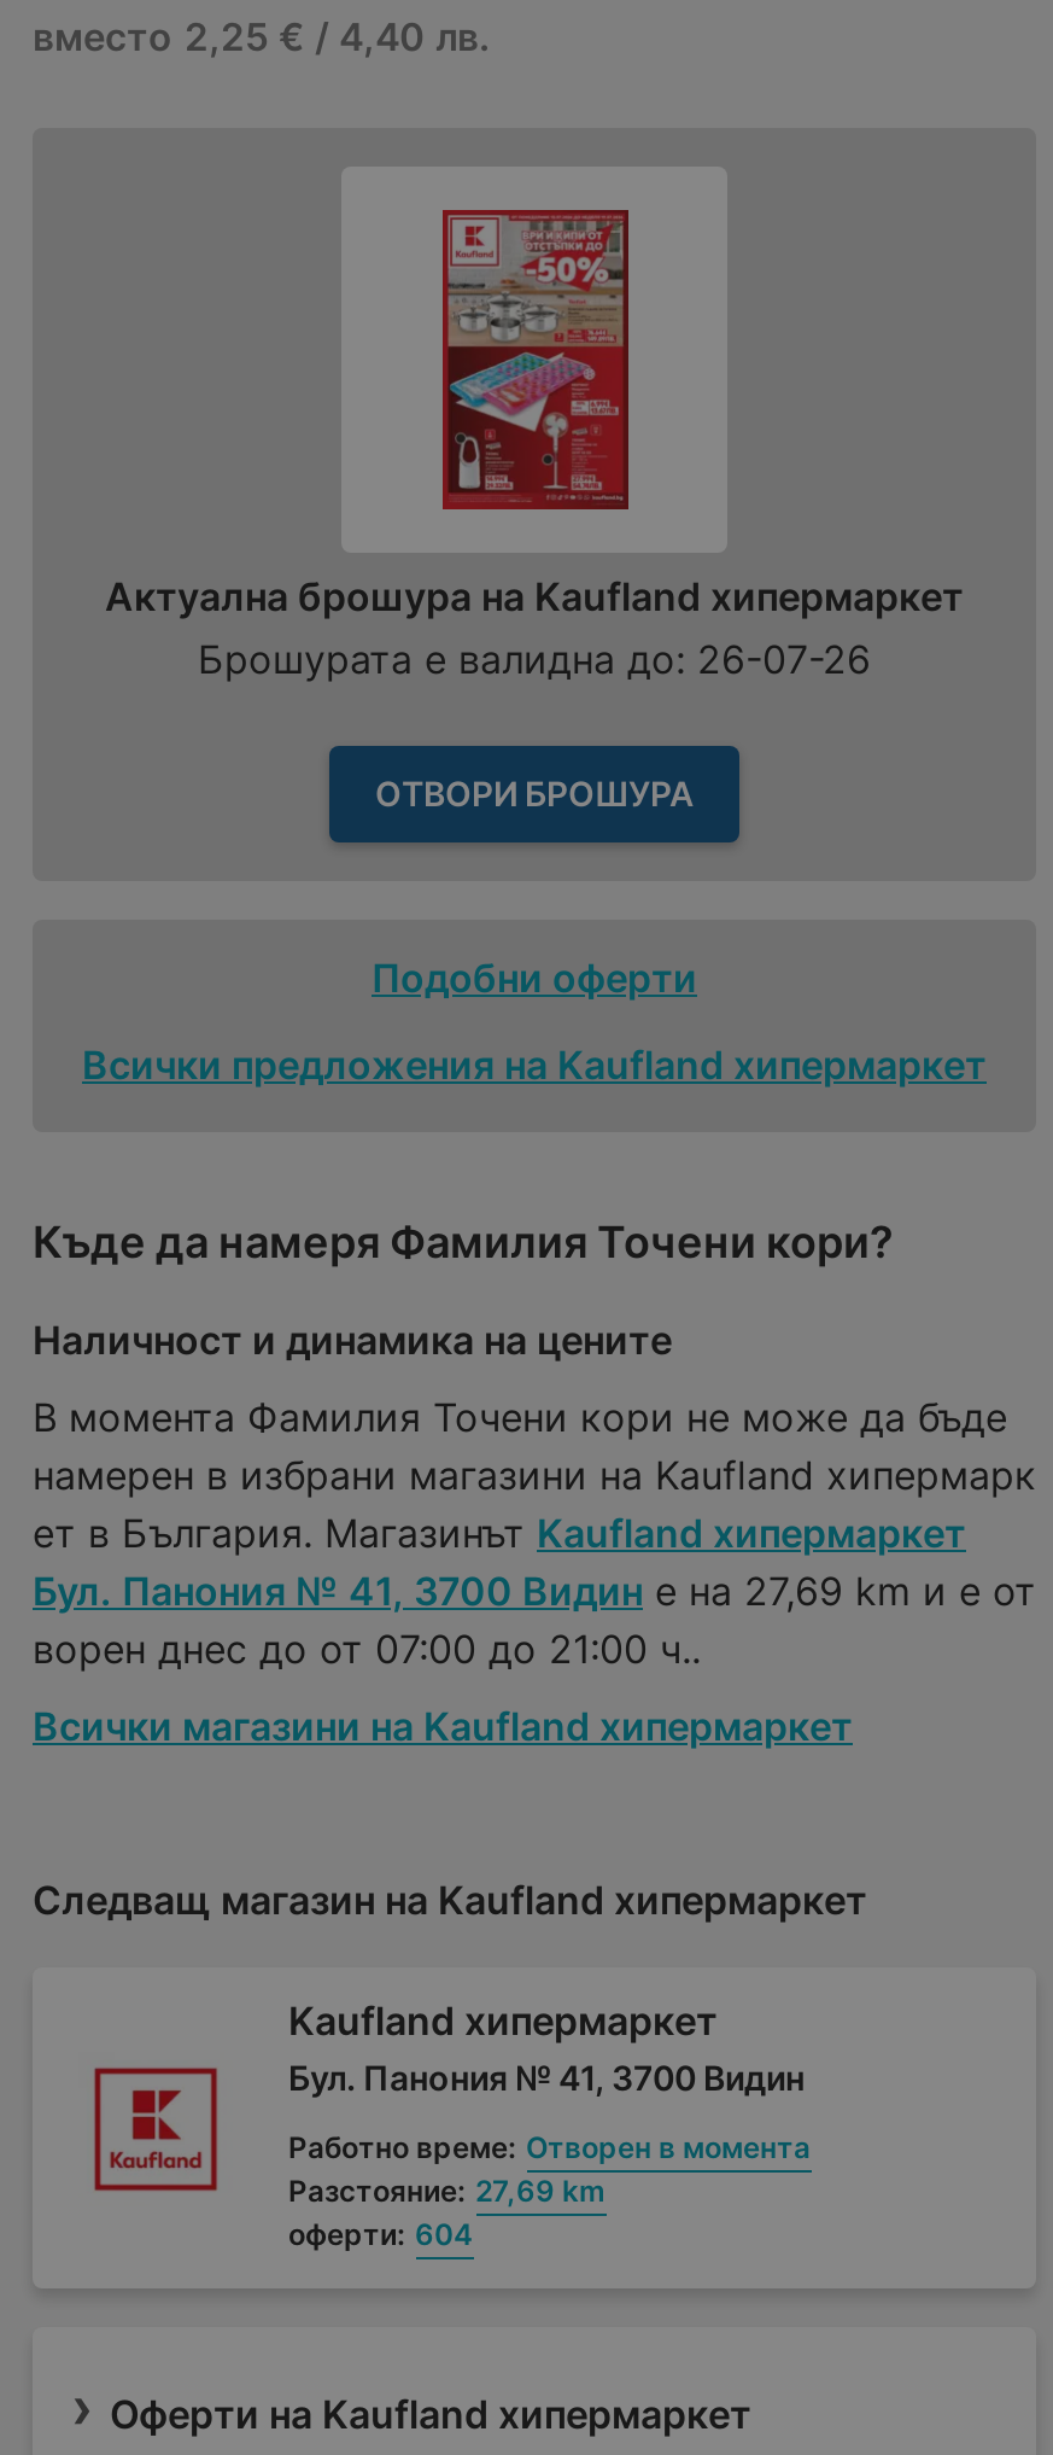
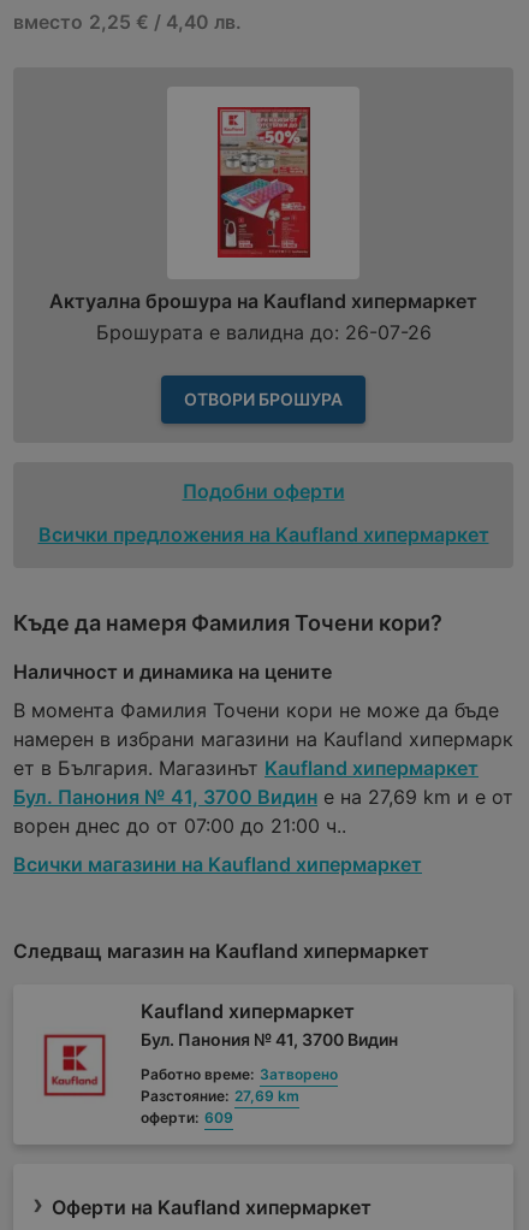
[288,2128,811,2165] Работно време: Отворен в момента -> [141,1065,337,1083] Работно време: Затворено
[288,2215,473,2252] оферти: 604 -> [141,1108,233,1126] оферти: 609

